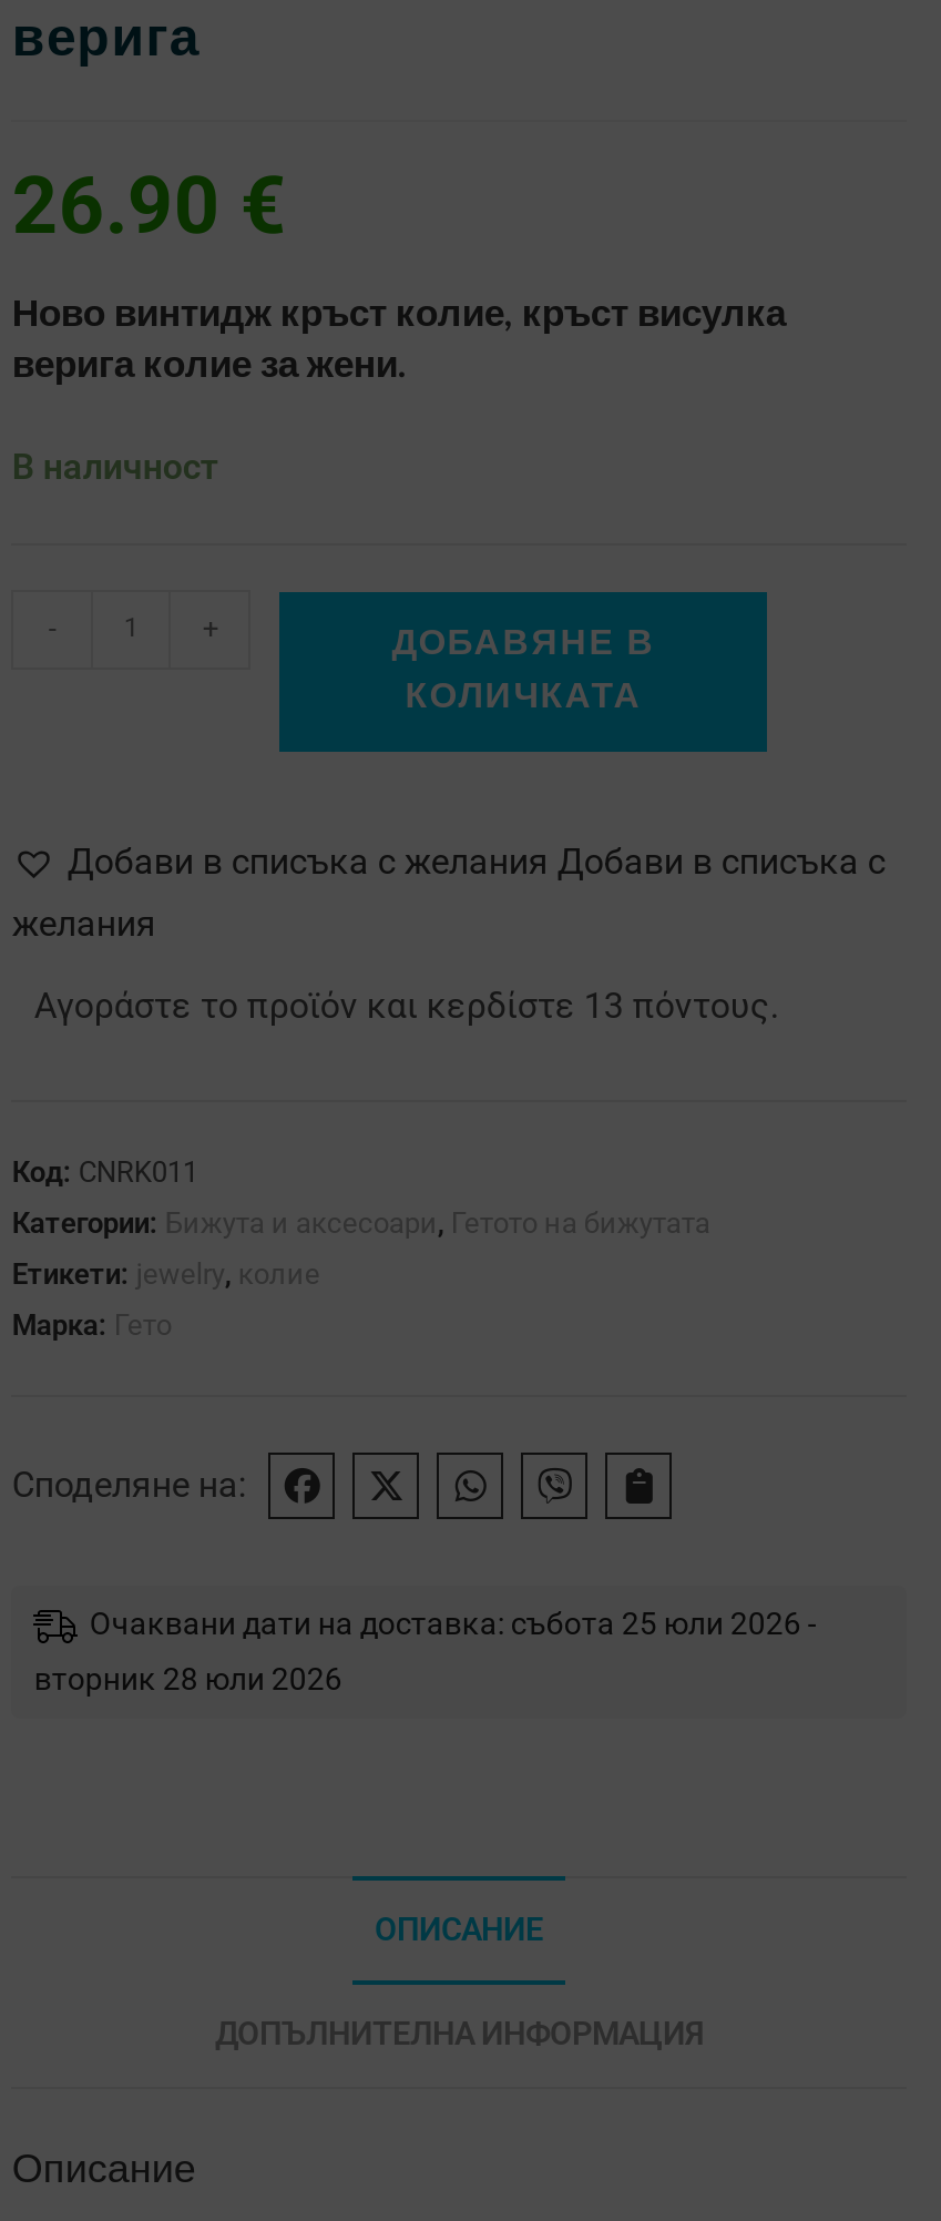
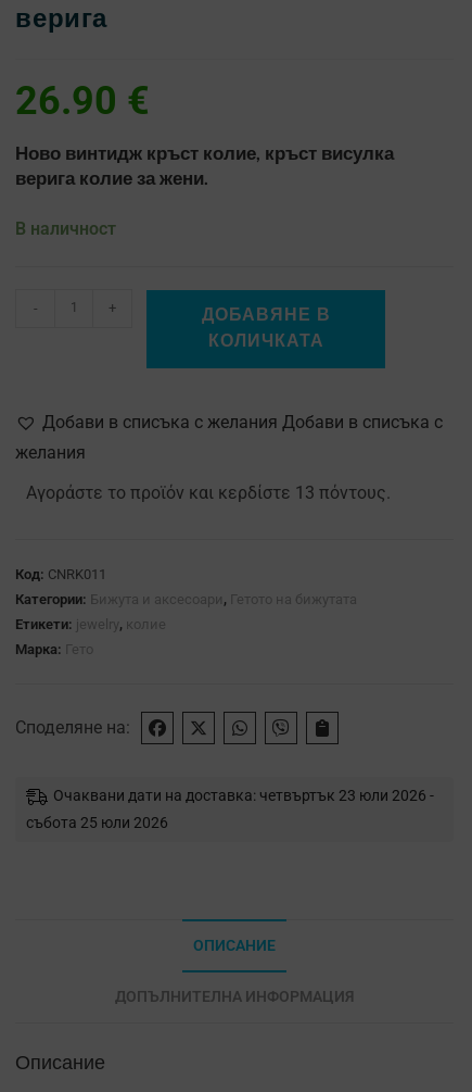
[90,1605,817,1641] Очаквани дати на доставка: събота 25 юли 2026 - -> [54,786,434,804] Очаквани дати на доставка: четвъртък 23 юли 2026 -
[34,1661,342,1696] вторник 28 юли 2026 -> [26,814,169,831] събота 25 юли 2026

